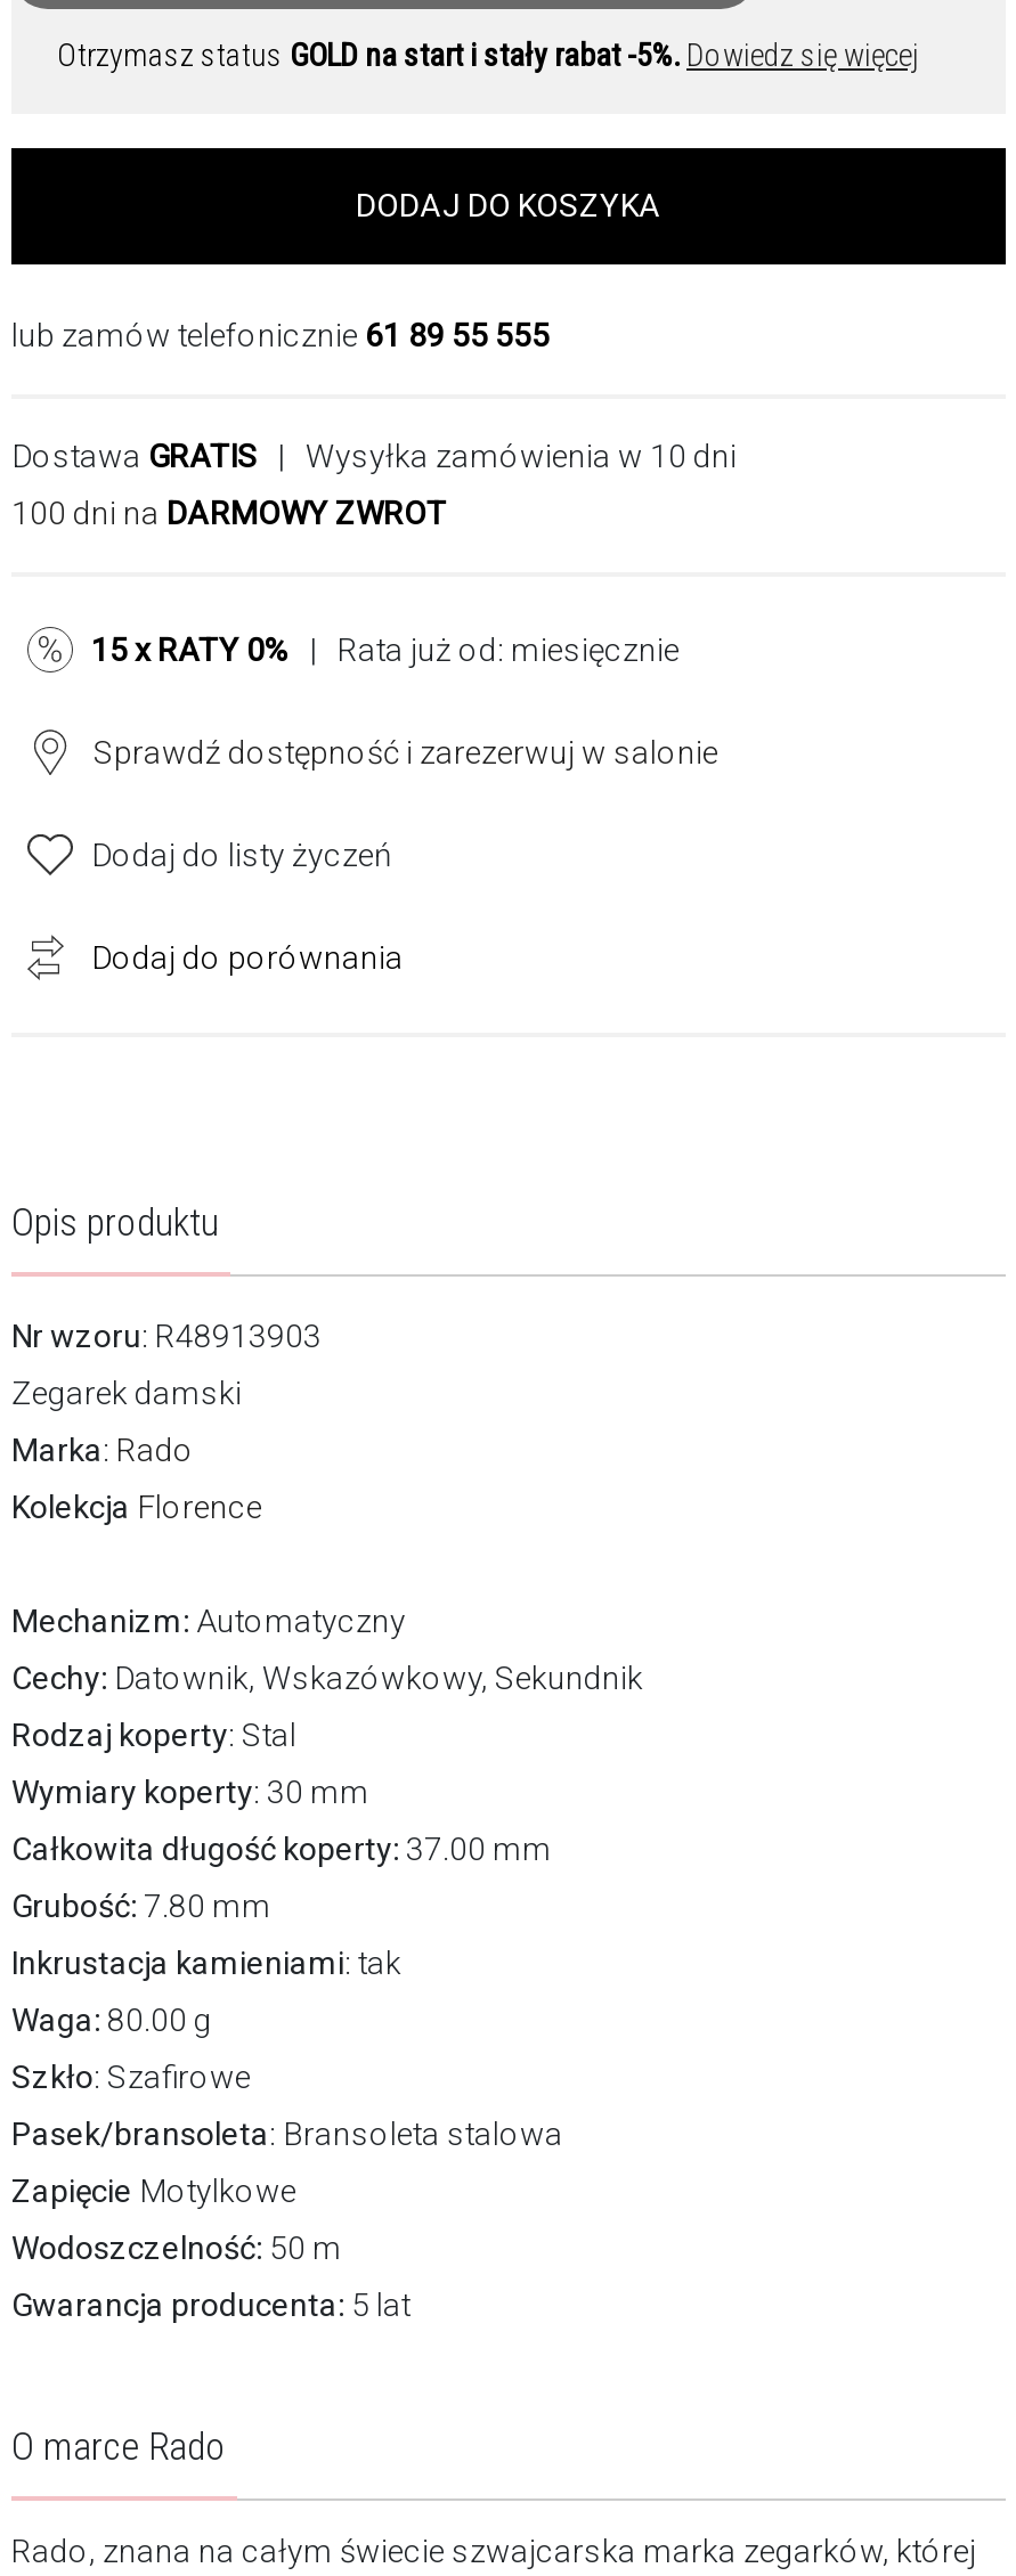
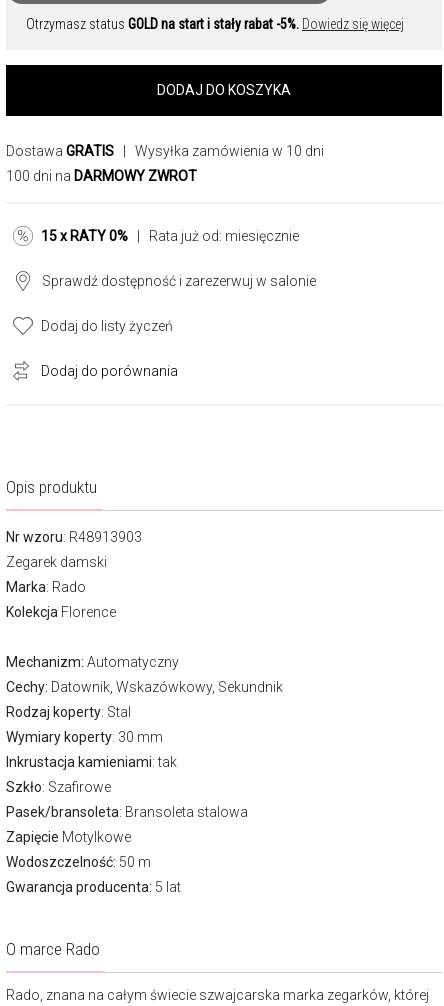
[11,317,550,353] lub zamów telefonicznie 61 89 55 555 -> none
[11,1831,552,1924] Całkowita długość koperty: 37.00 mm | Grubość: 7.80 mm -> none
[11,2002,212,2038] Waga: 80.00 g -> none

